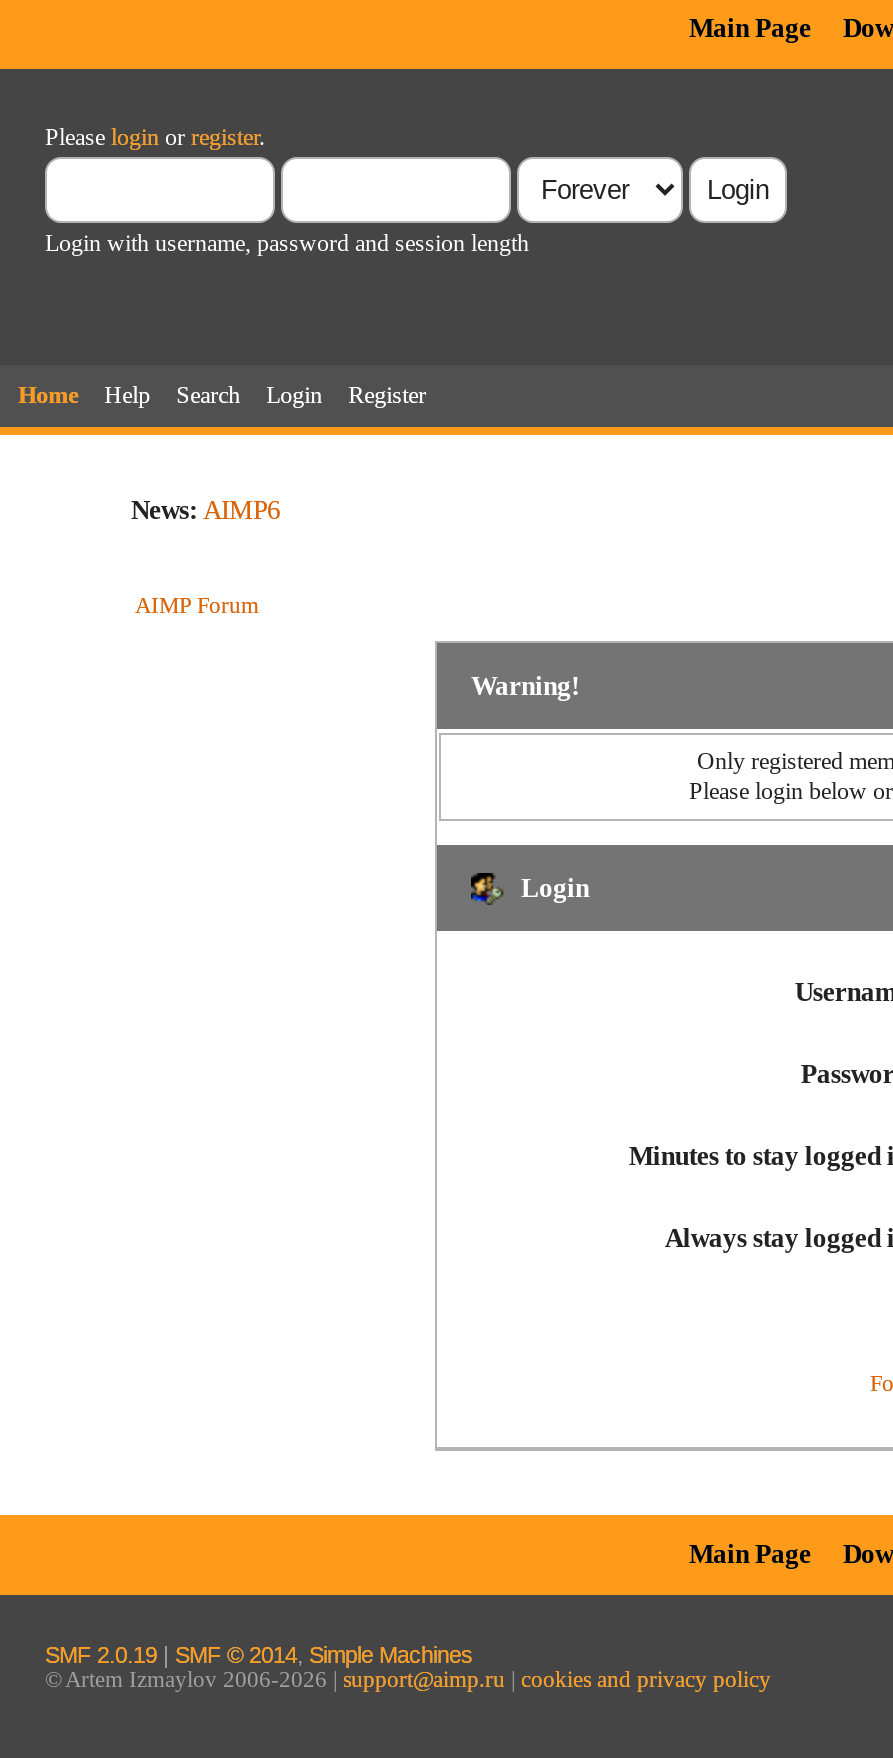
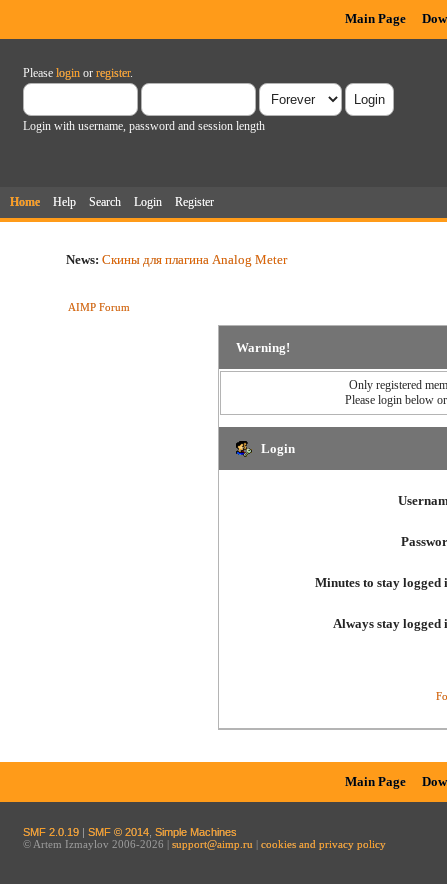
[131,495,281,525] News: AIMP6 -> [66,252,287,267] News: Скины для плагина Analog Meter

